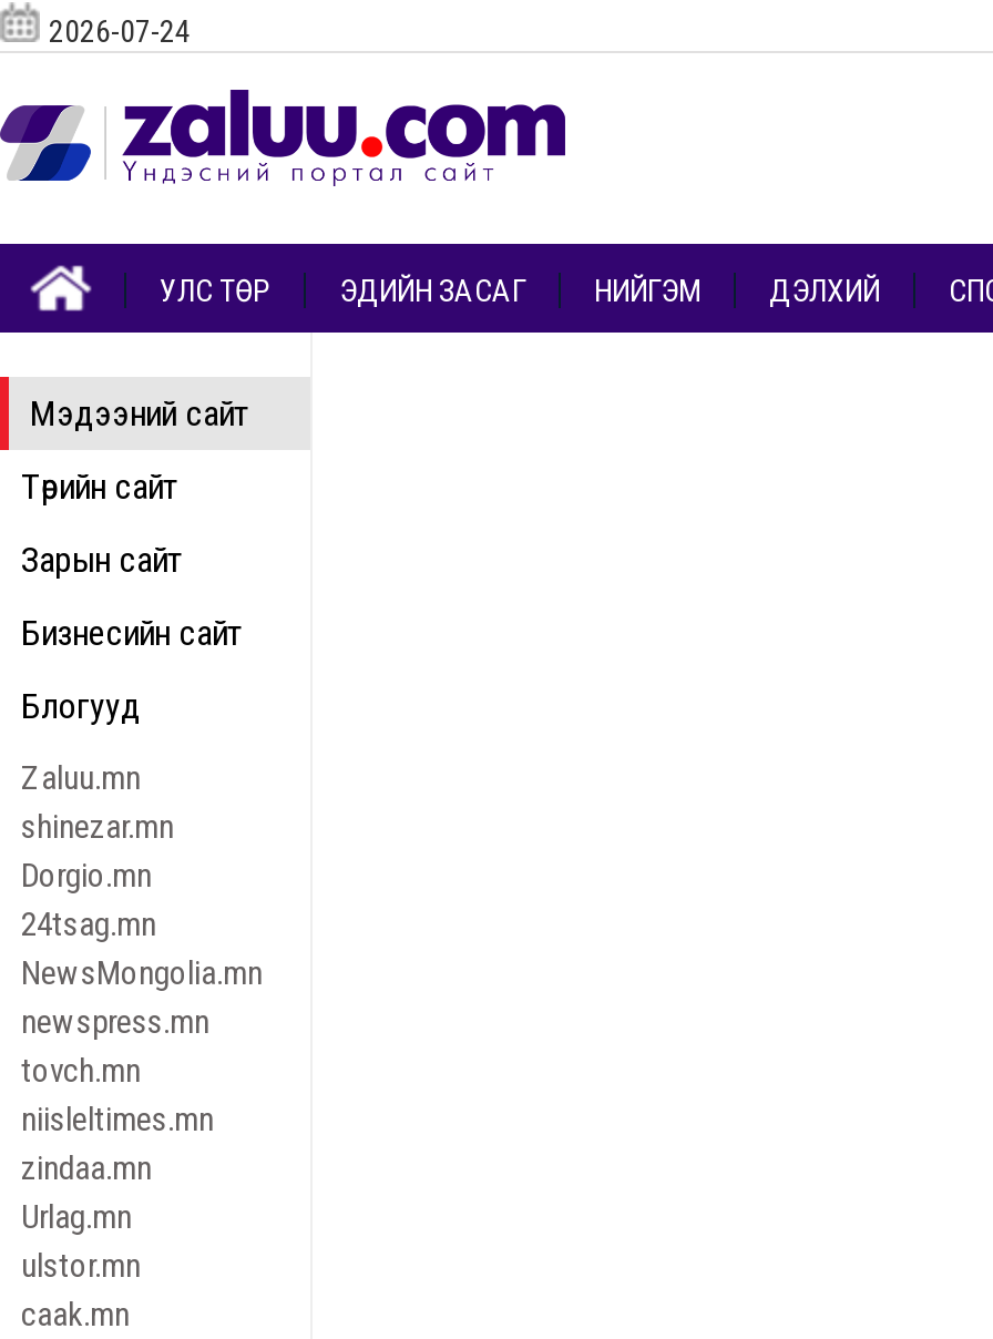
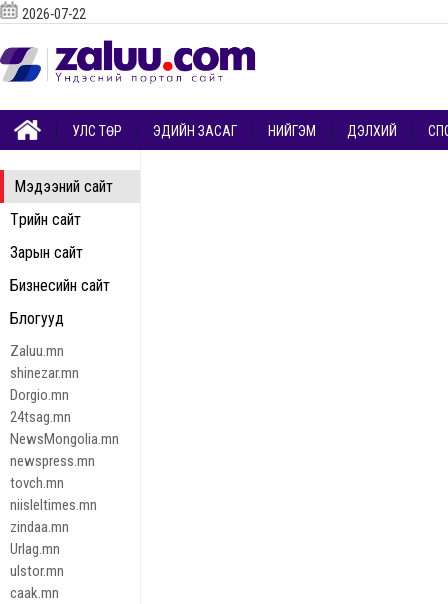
[49,13,191,49] 2026-07-24 -> [22,6,86,22] 2026-07-22

